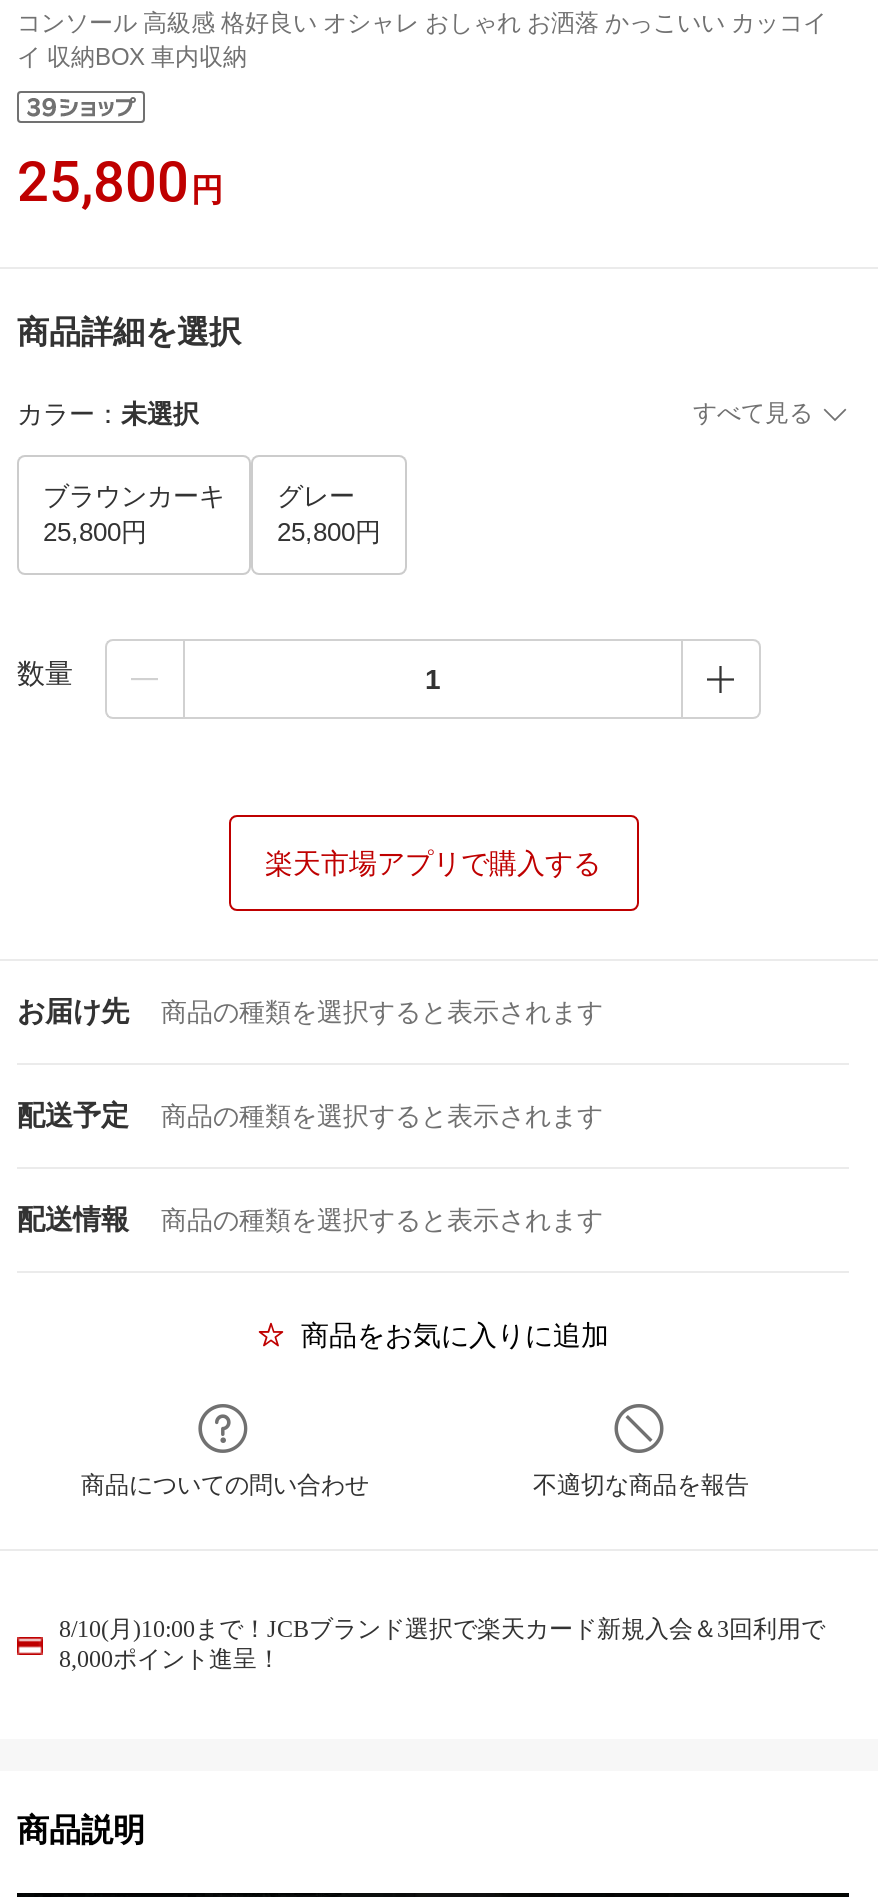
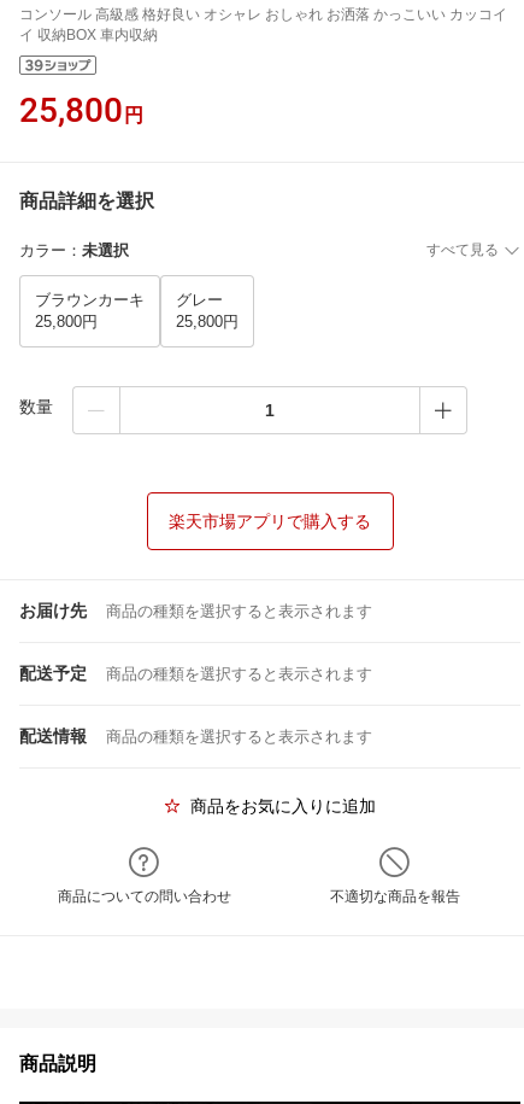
[59,1615,825,1673] 8/10(月)10:00まで！JCBブランド選択で楽天カード新規入会＆3回利用で | 8,000ポイント進呈！ -> none

